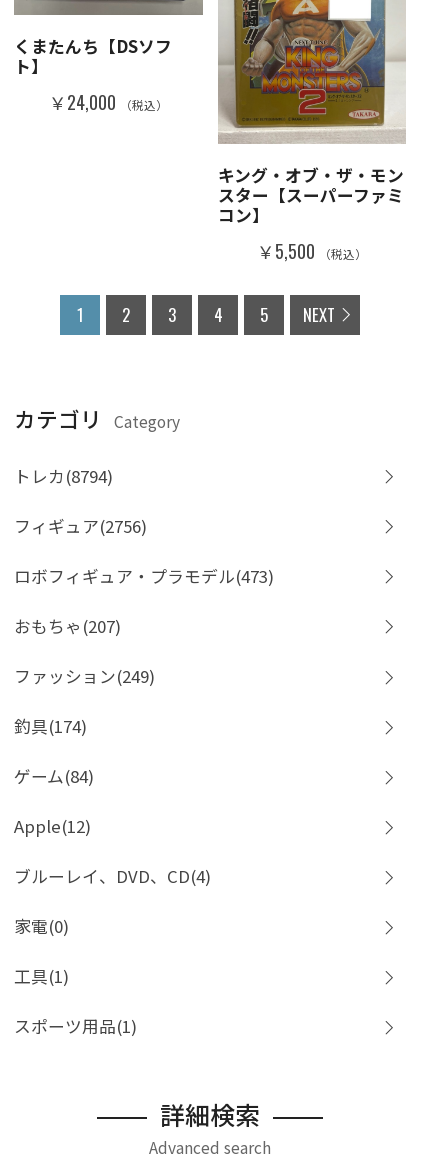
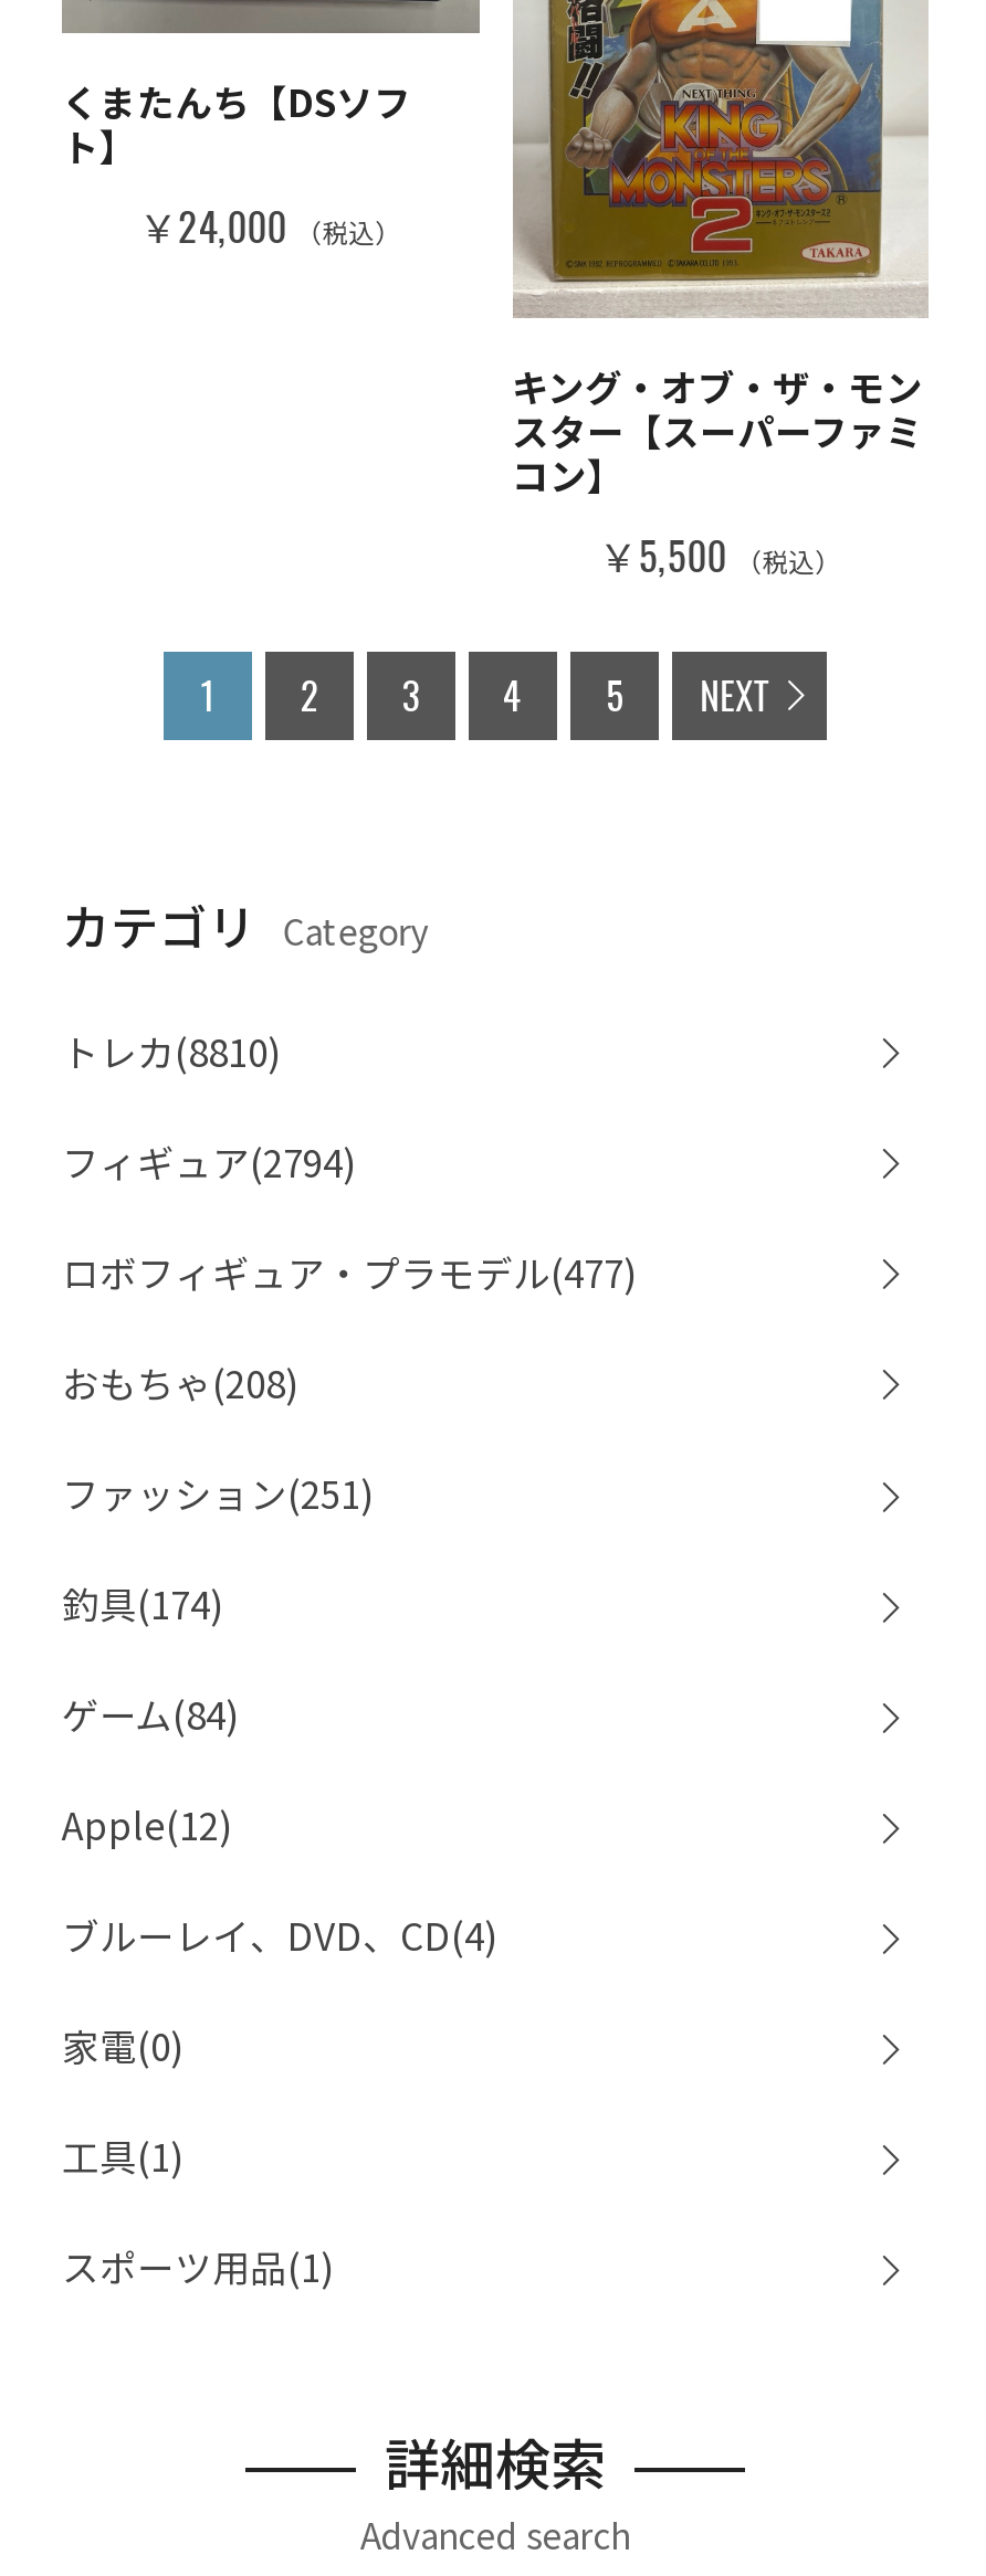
[14,464,113,488] トレカ(8794) -> [62,1024,281,1077] トレカ(8810)
[14,514,147,538] フィギュア(2756) -> [62,1135,356,1188] フィギュア(2794)
[14,564,274,588] ロボフィギュア・プラモデル(473) -> [62,1245,637,1298] ロボフィギュア・プラモデル(477)
[14,614,121,638] おもちゃ(207) -> [62,1356,298,1409] おもちゃ(208)
[14,664,155,688] ファッション(249) -> [62,1467,374,1520] ファッション(251)

